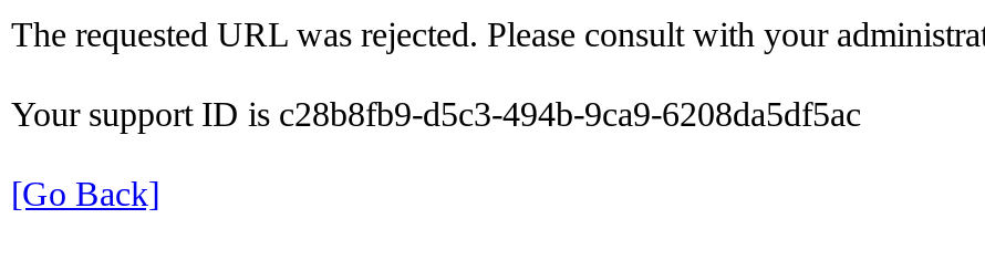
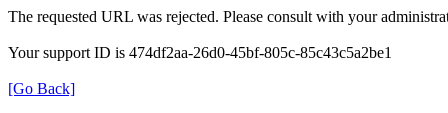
[11,95,861,133] Your support ID is c28b8fb9-d5c3-494b-9ca9-6208da5df5ac -> [8,44,392,61] Your support ID is 474df2aa-26d0-45bf-805c-85c43c5a2be1

